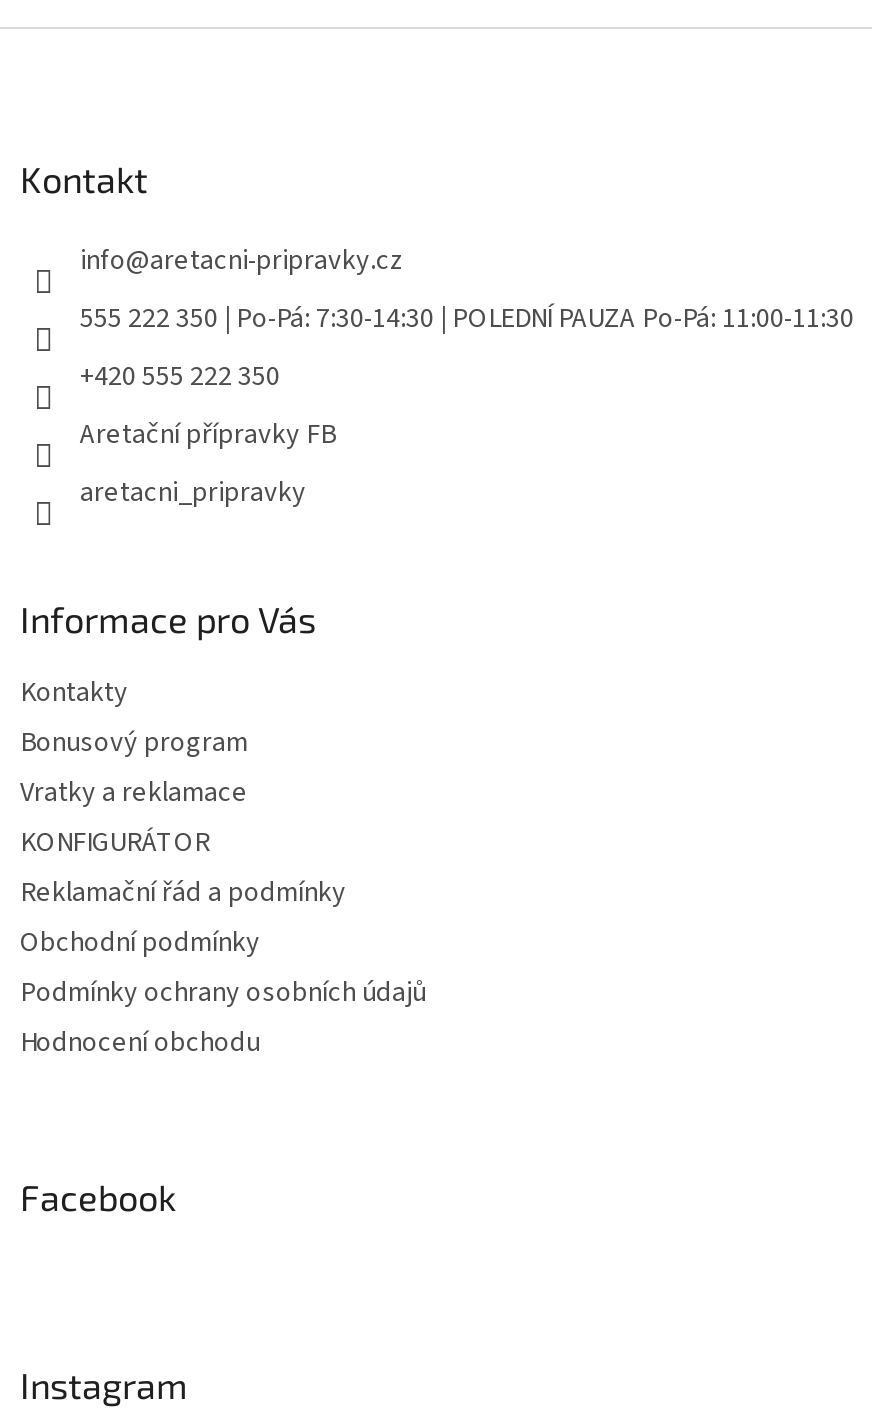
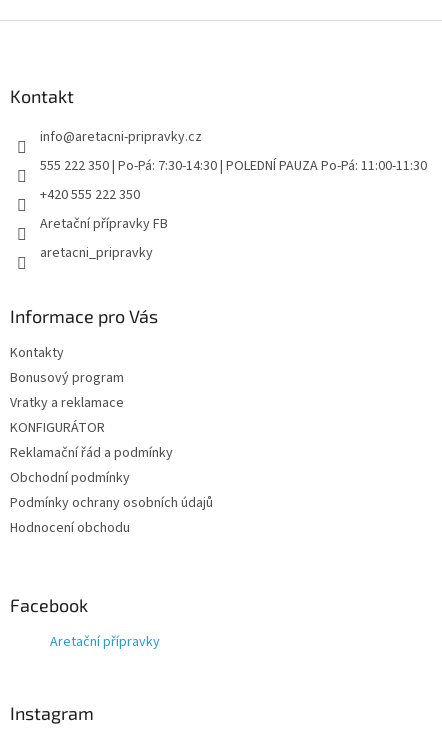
none -> [50,632,160,652] Aretační přípravky

